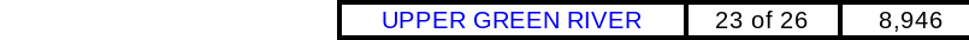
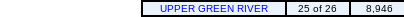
[715,7,809,33] 23 of 26 -> [298,3,337,14] 25 of 26

